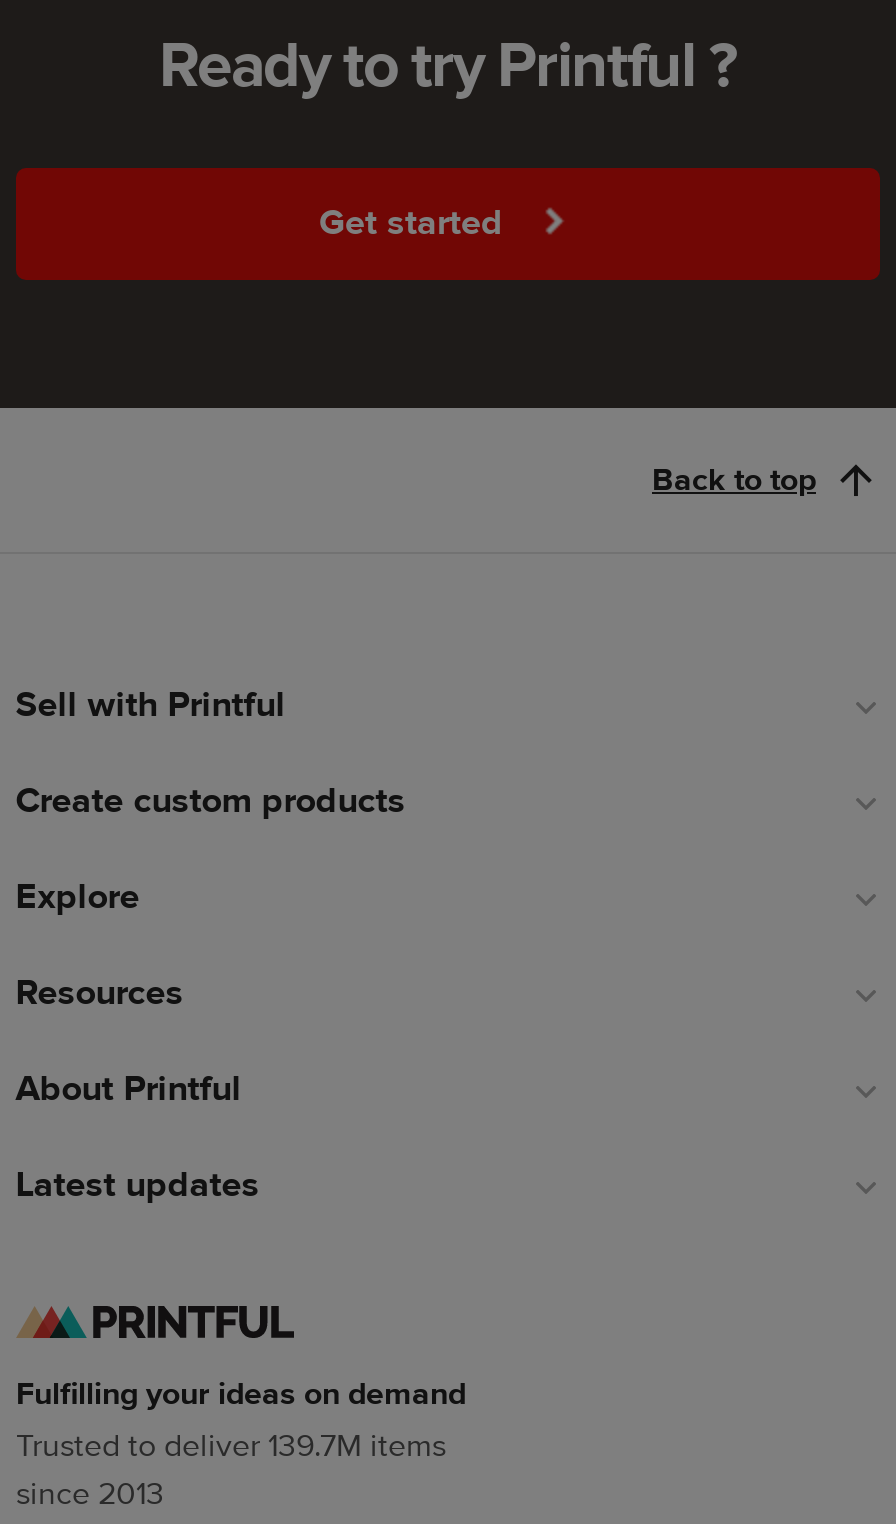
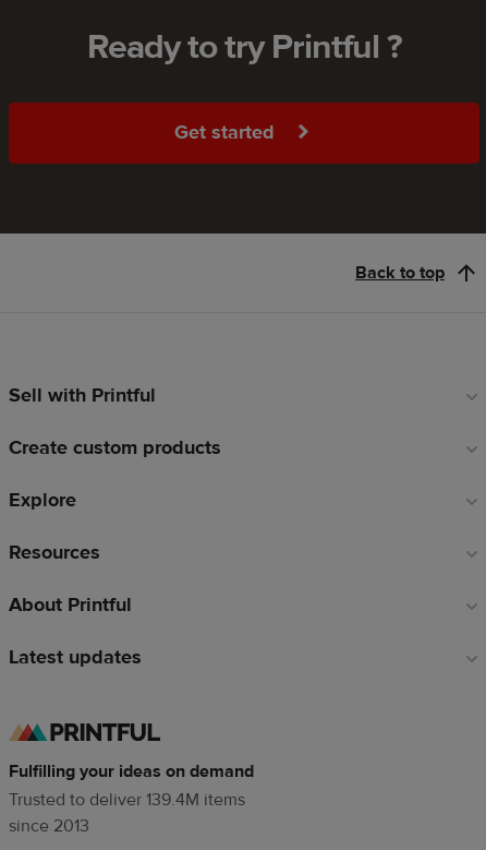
[16,1426,446,1466] Trusted to deliver 139.7M items -> [9,789,245,811] Trusted to deliver 139.4M items

